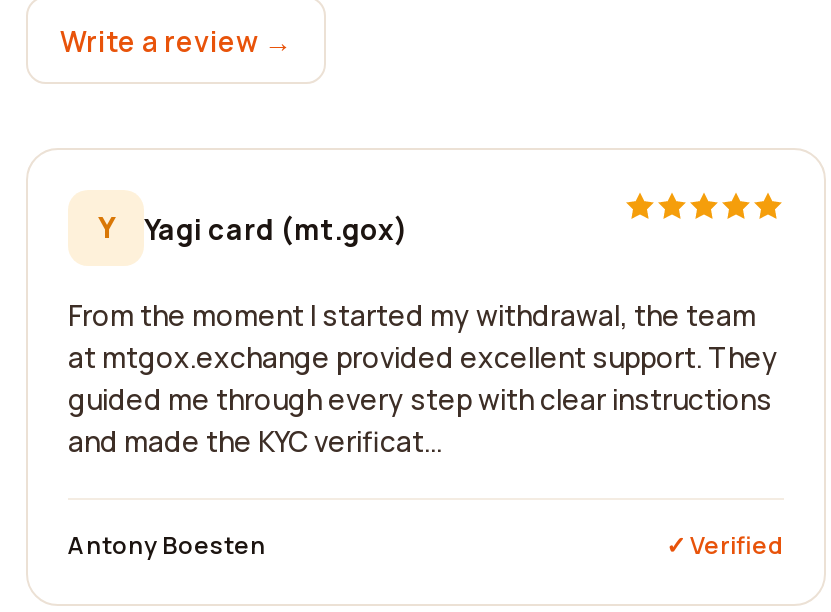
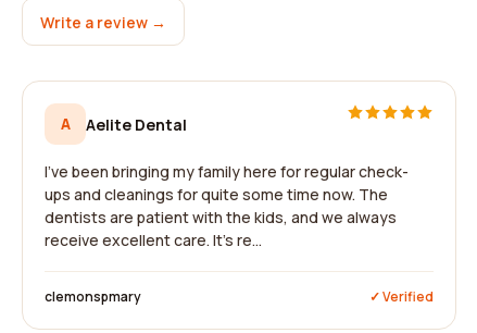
[98,208,408,247] Y | Yagi card (mt.gox) -> [60,113,187,134] A | Aelite Dental
[68,296,778,460] From the moment I started my withdrawal, the team | at mtgox.exchange provided excellent support. They | guided me through every step with clear instructions | and made the KYC verificat... -> [45,161,409,250] I've been bringing my family here for regular check- | ups and cleanings for quite some time now. The | dentists are patient with the kids, and we always | receive excellent care. It's re...
[68,528,266,562] Antony Boesten -> [45,287,141,306] clemonspmary

